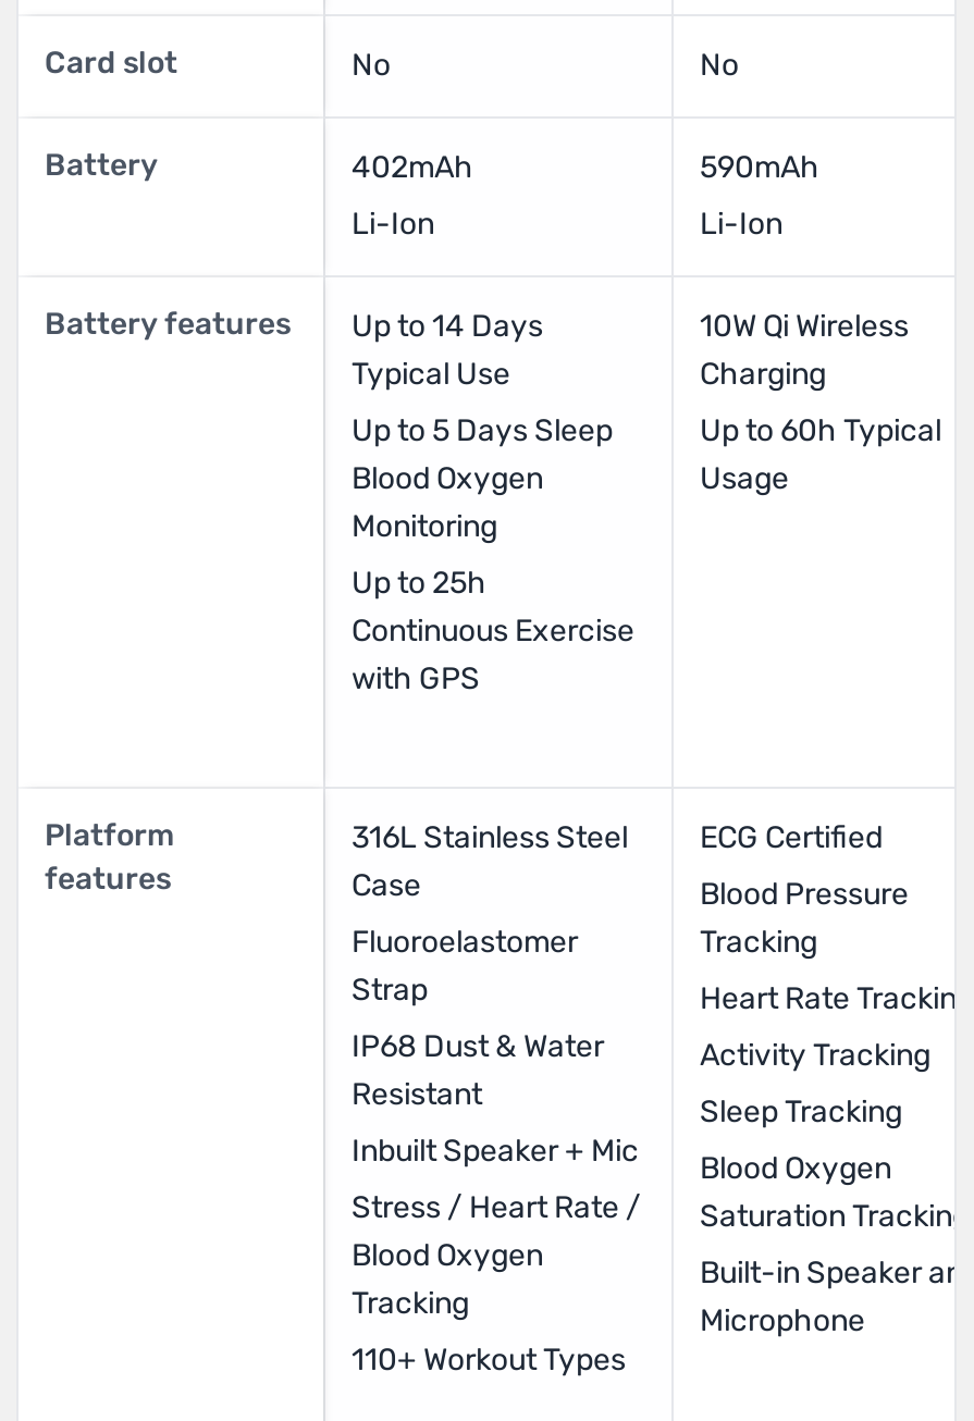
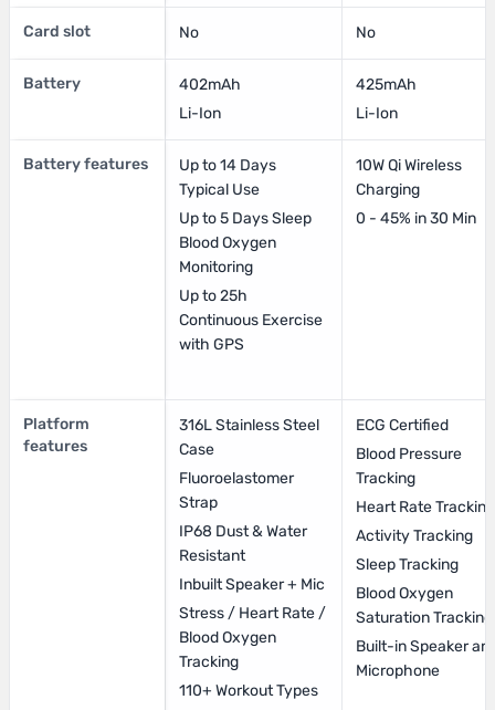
[700,149,819,186] 590mAh -> [356,75,417,94] 425mAh
[700,412,941,497] Up to 60h Typical | Usage -> [356,209,476,228] 0 - 45% in 30 Min

